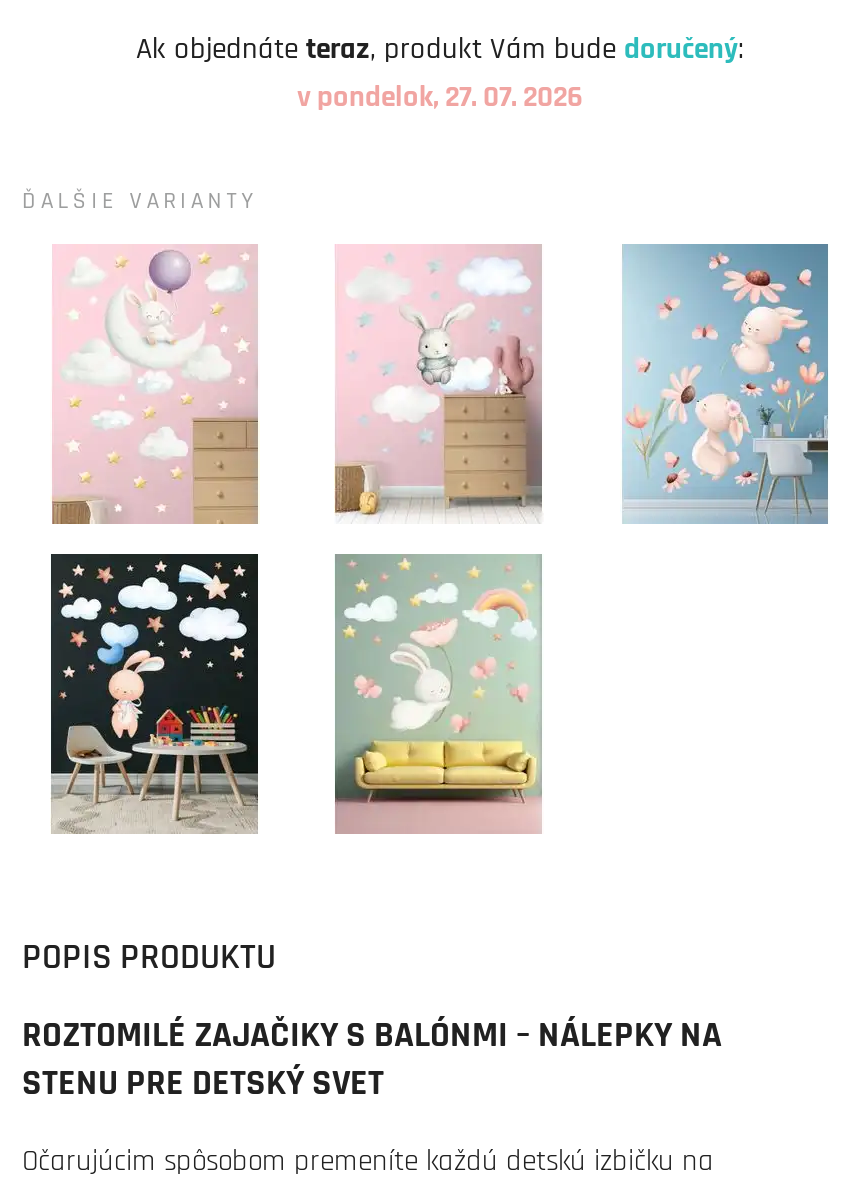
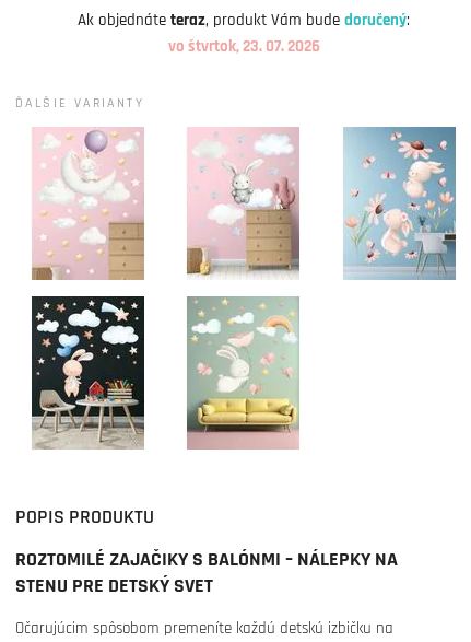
[297,78,583,116] v pondelok, 27. 07. 2026 -> [168,36,320,57] vo štvrtok, 23. 07. 2026

